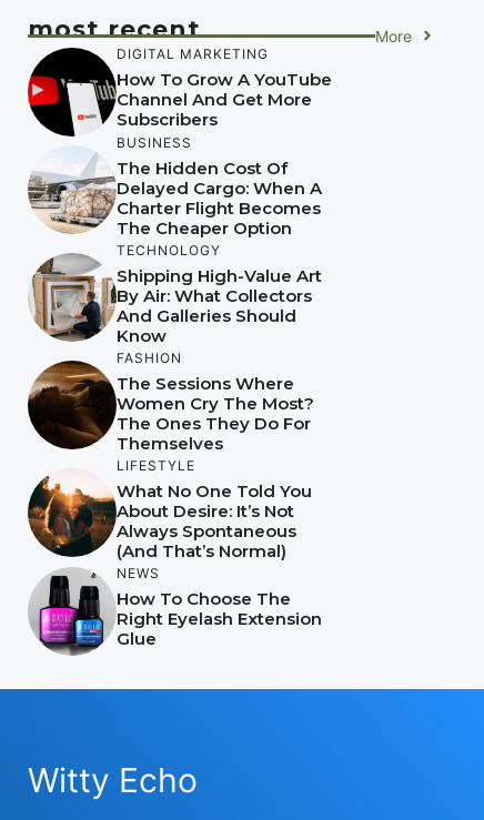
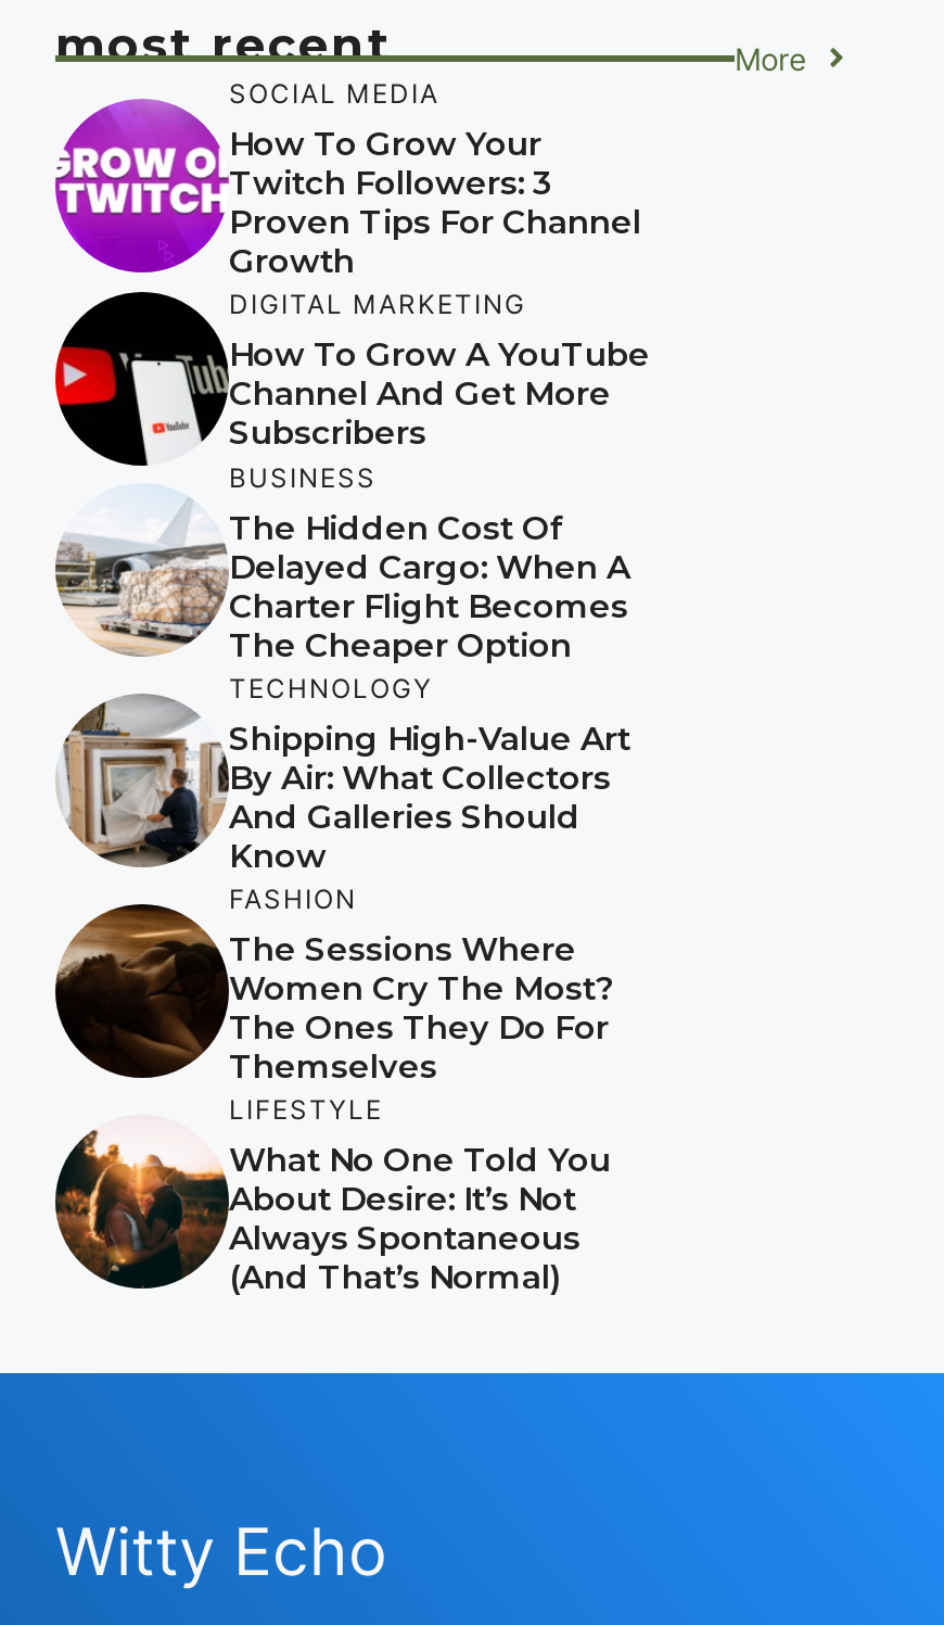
moved [26,46,332,561] -> [51,288,650,1296]: [image] | DIGITAL MARKETING | How To Grow A YouTube | ... | Always Spontaneous | (And That’s Normal)
none -> [53,76,641,280] [image] | SOCIAL MEDIA | How To Grow Your | Twitch Followers: 3 | Proven Tips For Channel | Growth
[28,565,322,657] [image] | NEWS | How To Choose The | Right Eyelash Extension | Glue -> none

